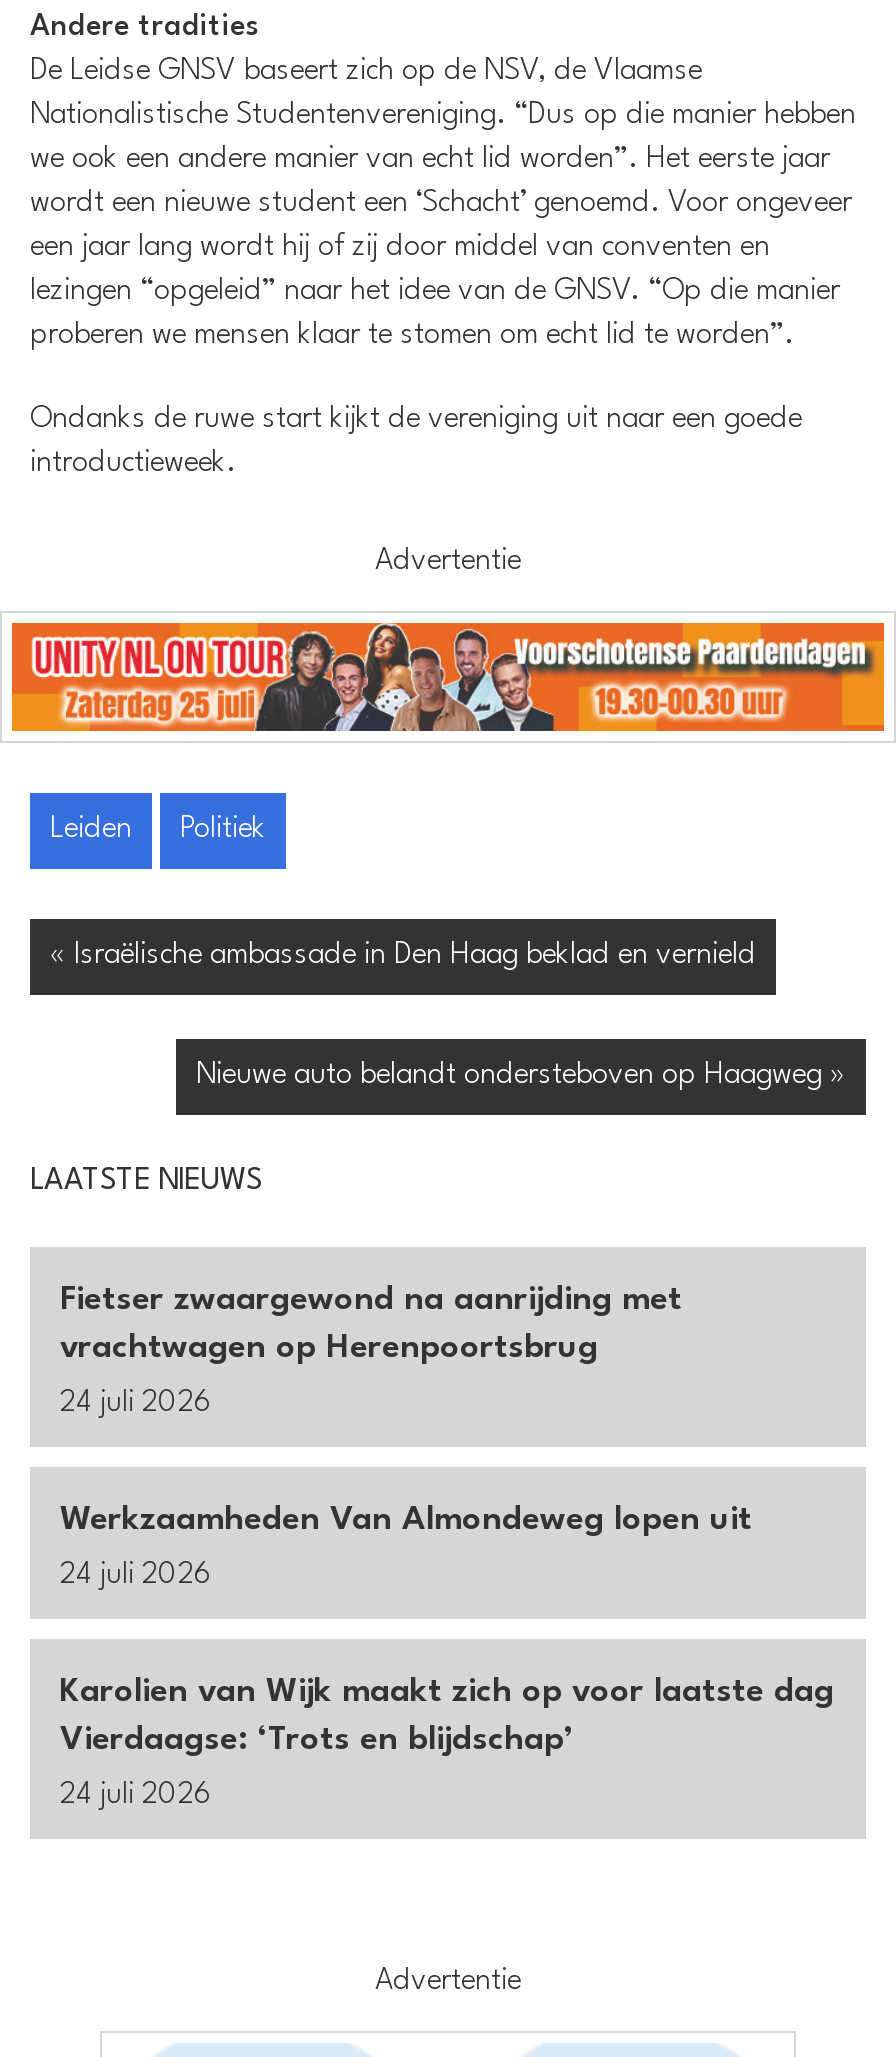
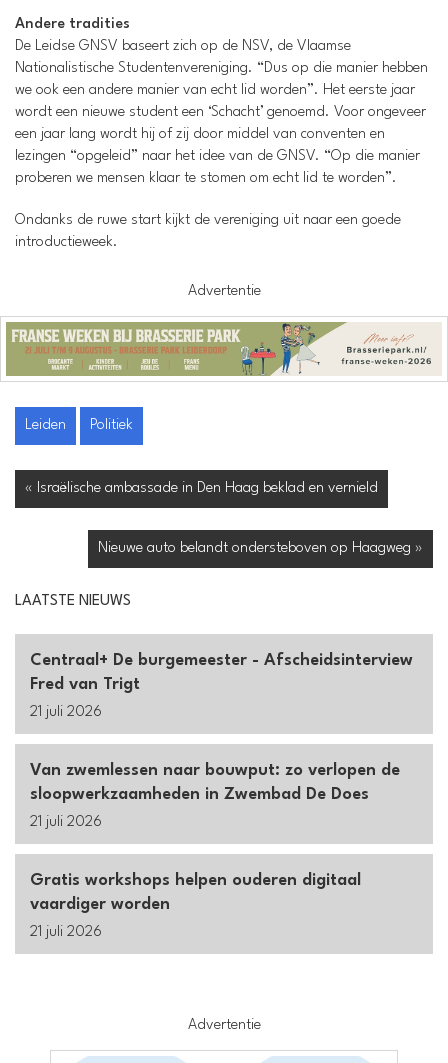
[10,621,886,733] [image] -> [5,321,442,377] [image]
[60,1283,682,1365] Fietser zwaargewond na aanrijding met | vrachtwagen op Herenpoortsbrug -> [30,652,413,693] Centraal+ De burgemeester - Afscheidsinterview | Fred van Trigt
[60,1389,212,1419] 24 juli 2026 -> [30,705,102,720] 21 juli 2026
[60,1503,752,1537] Werkzaamheden Van Almondeweg lopen uit -> [30,762,400,803] Van zwemlessen naar bouwput: zo verlopen de | sloopwerkzaamheden in Zwembad De Does
[60,1561,212,1591] 24 juli 2026 -> [30,815,102,830] 21 juli 2026
[60,1675,834,1757] Karolien van Wijk maakt zich op voor laatste dag | Vierdaagse: ‘Trots en blijdschap’ -> [30,872,361,913] Gratis workshops helpen ouderen digitaal | vaardiger worden
[60,1781,212,1811] 24 juli 2026 -> [30,925,102,940] 21 juli 2026

